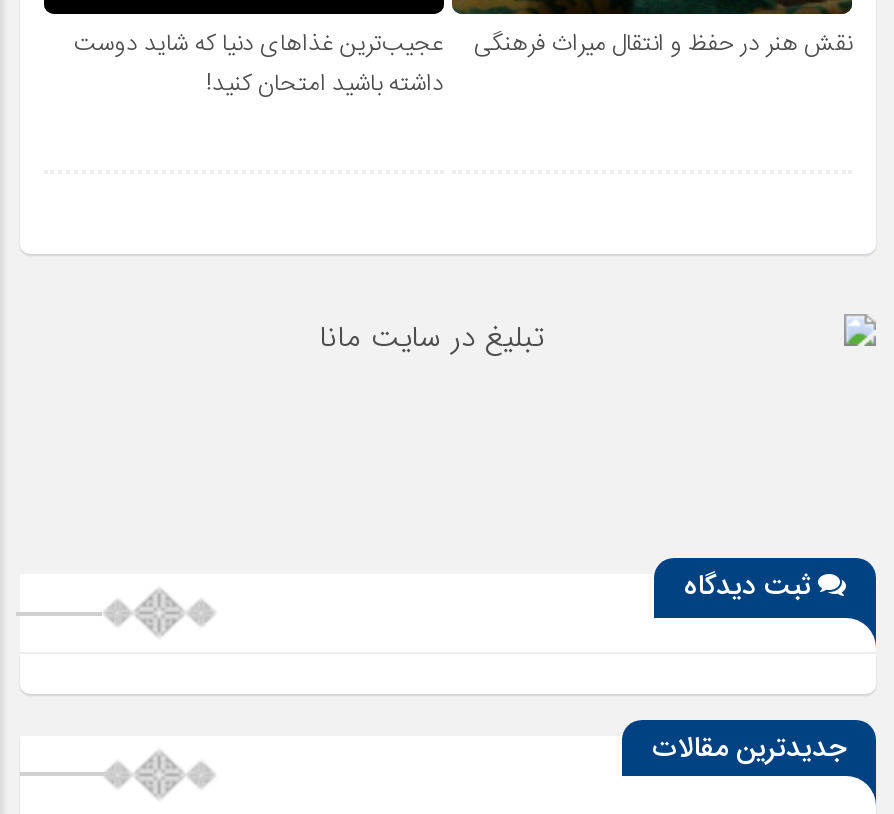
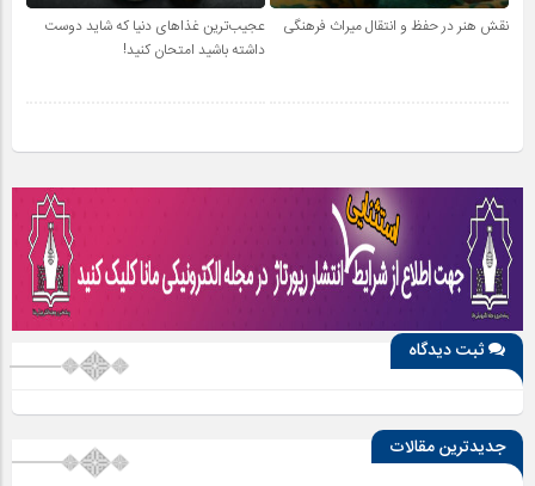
none -> [11,186,524,332] [image]

